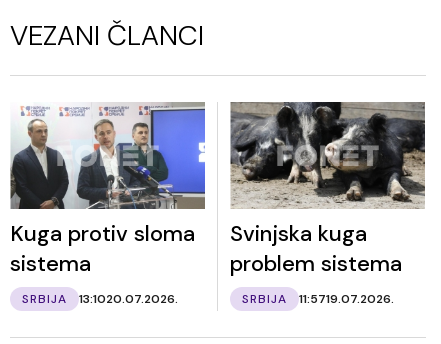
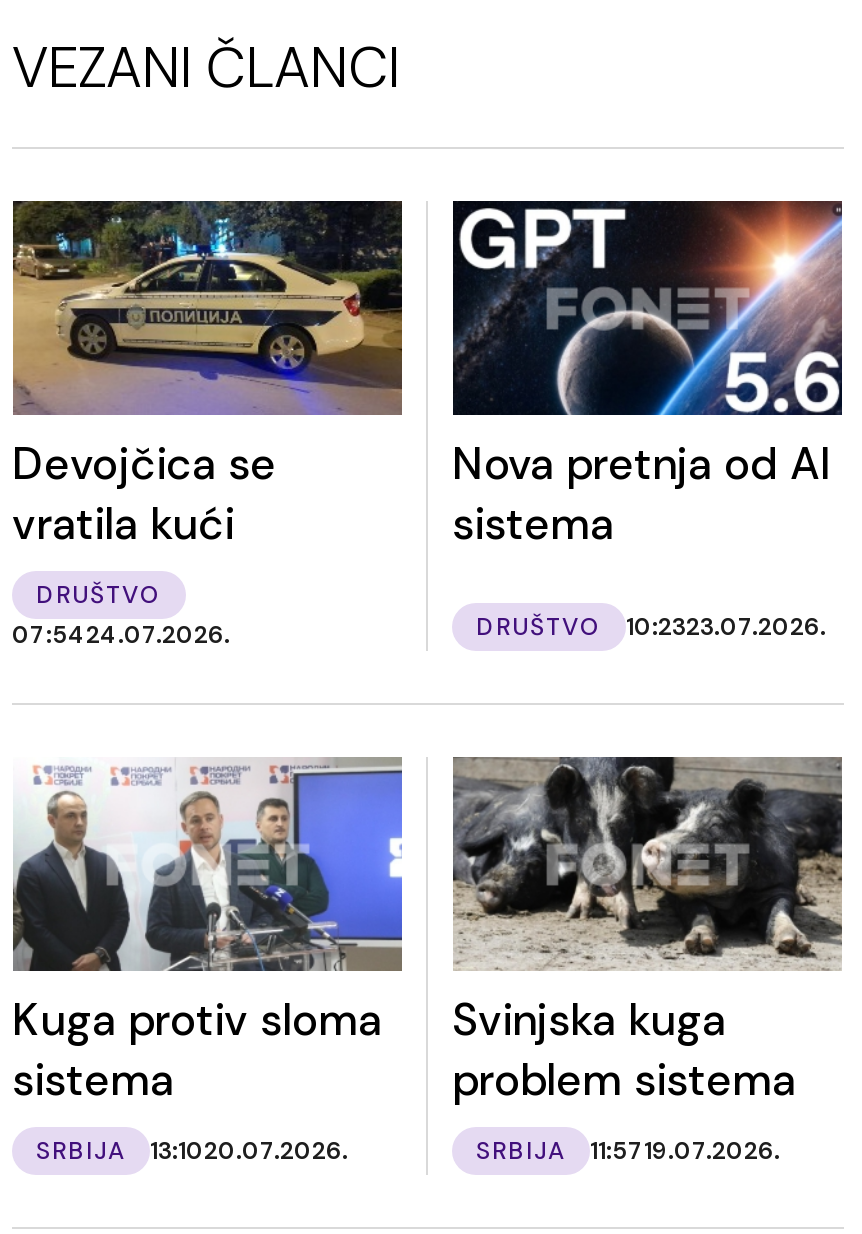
none -> [10,199,404,651] [image] | Devojčica se | vratila kući | DRUŠTVO | 07:5424.07.2026.
none -> [452,201,844,643] [image] | Nova pretnja od AI | sistema | DRUŠTVO | 10:2323.07.2026.

